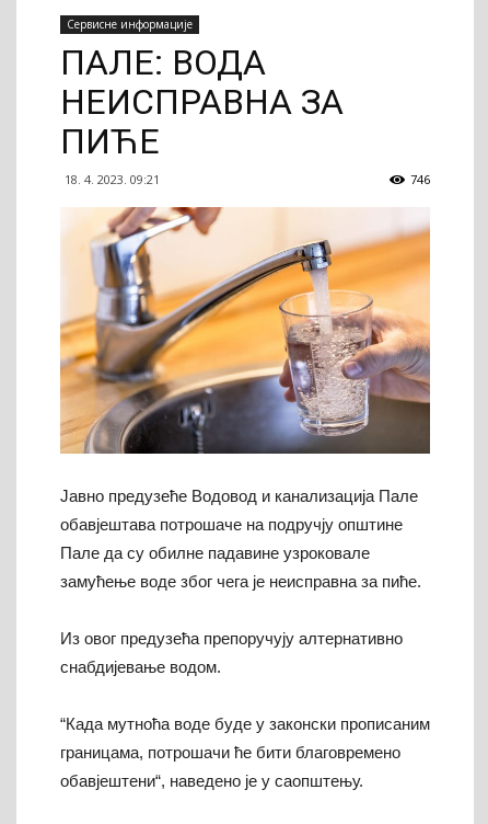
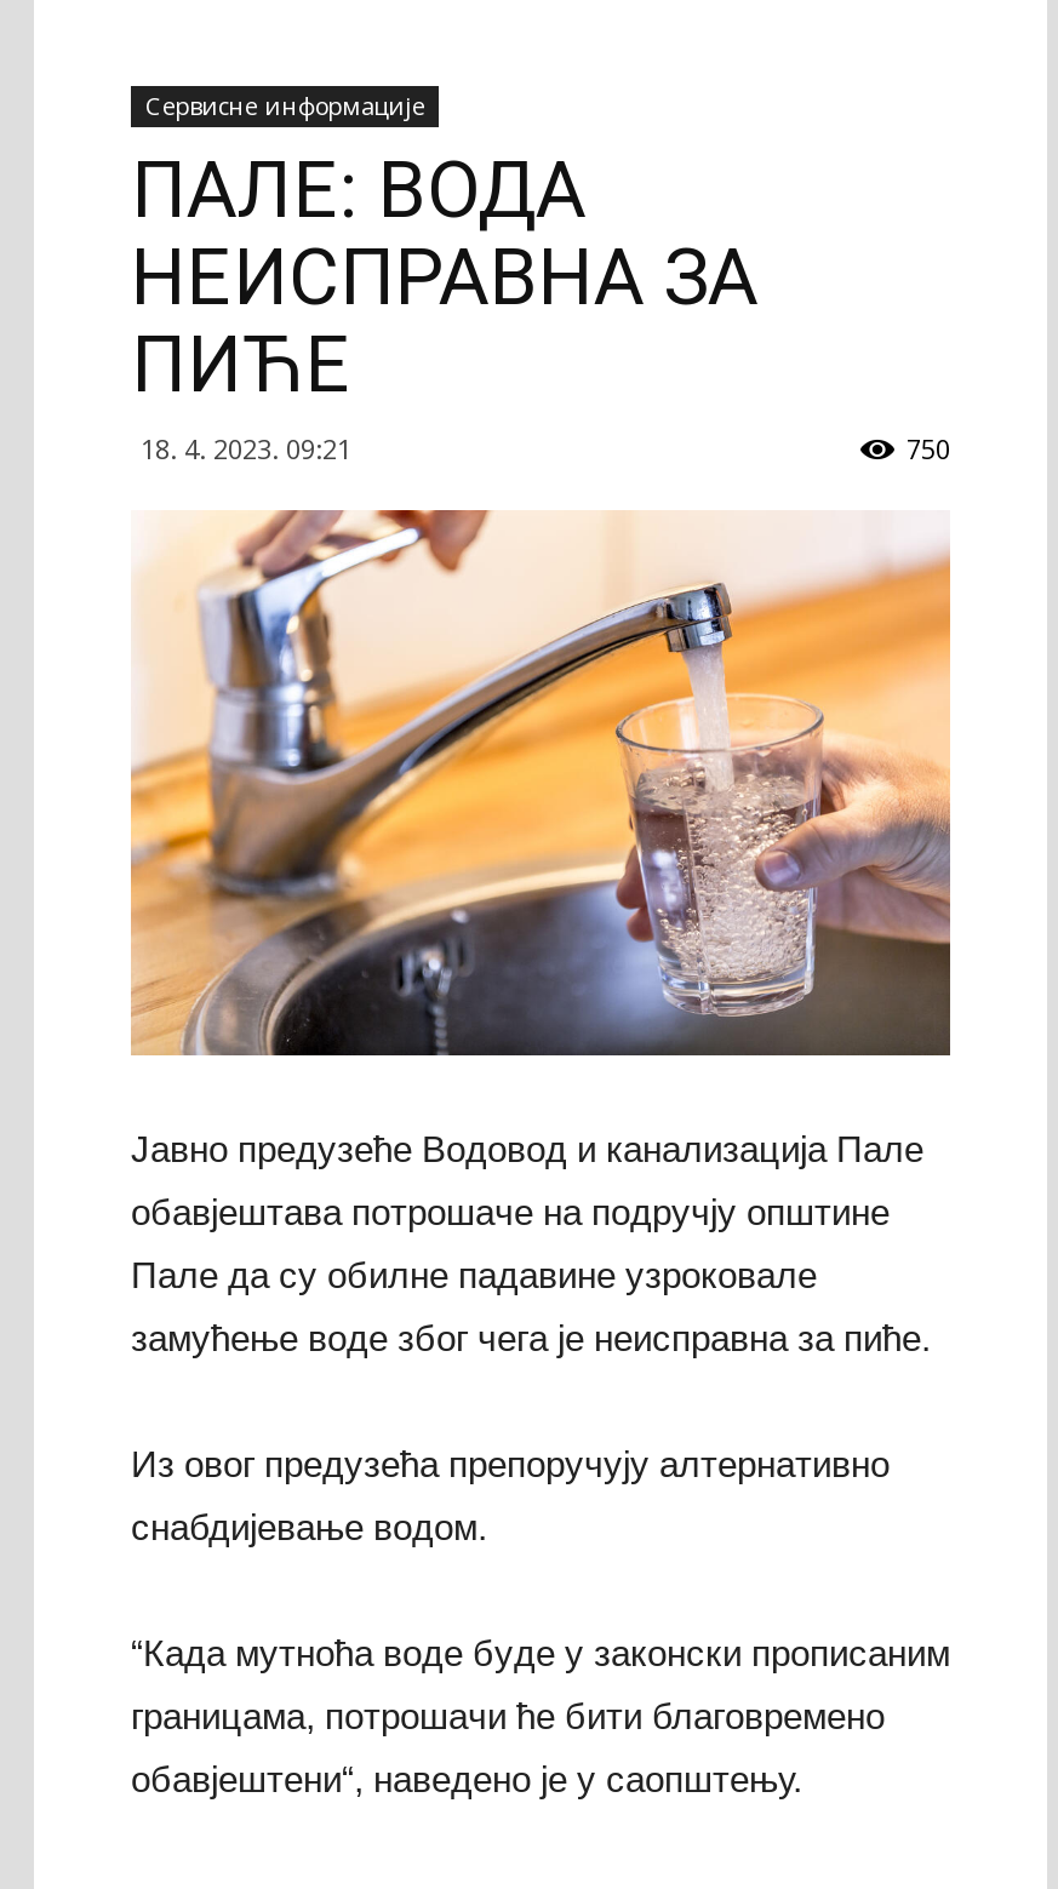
[410,171,430,187] 746 -> [907,430,950,466] 750

